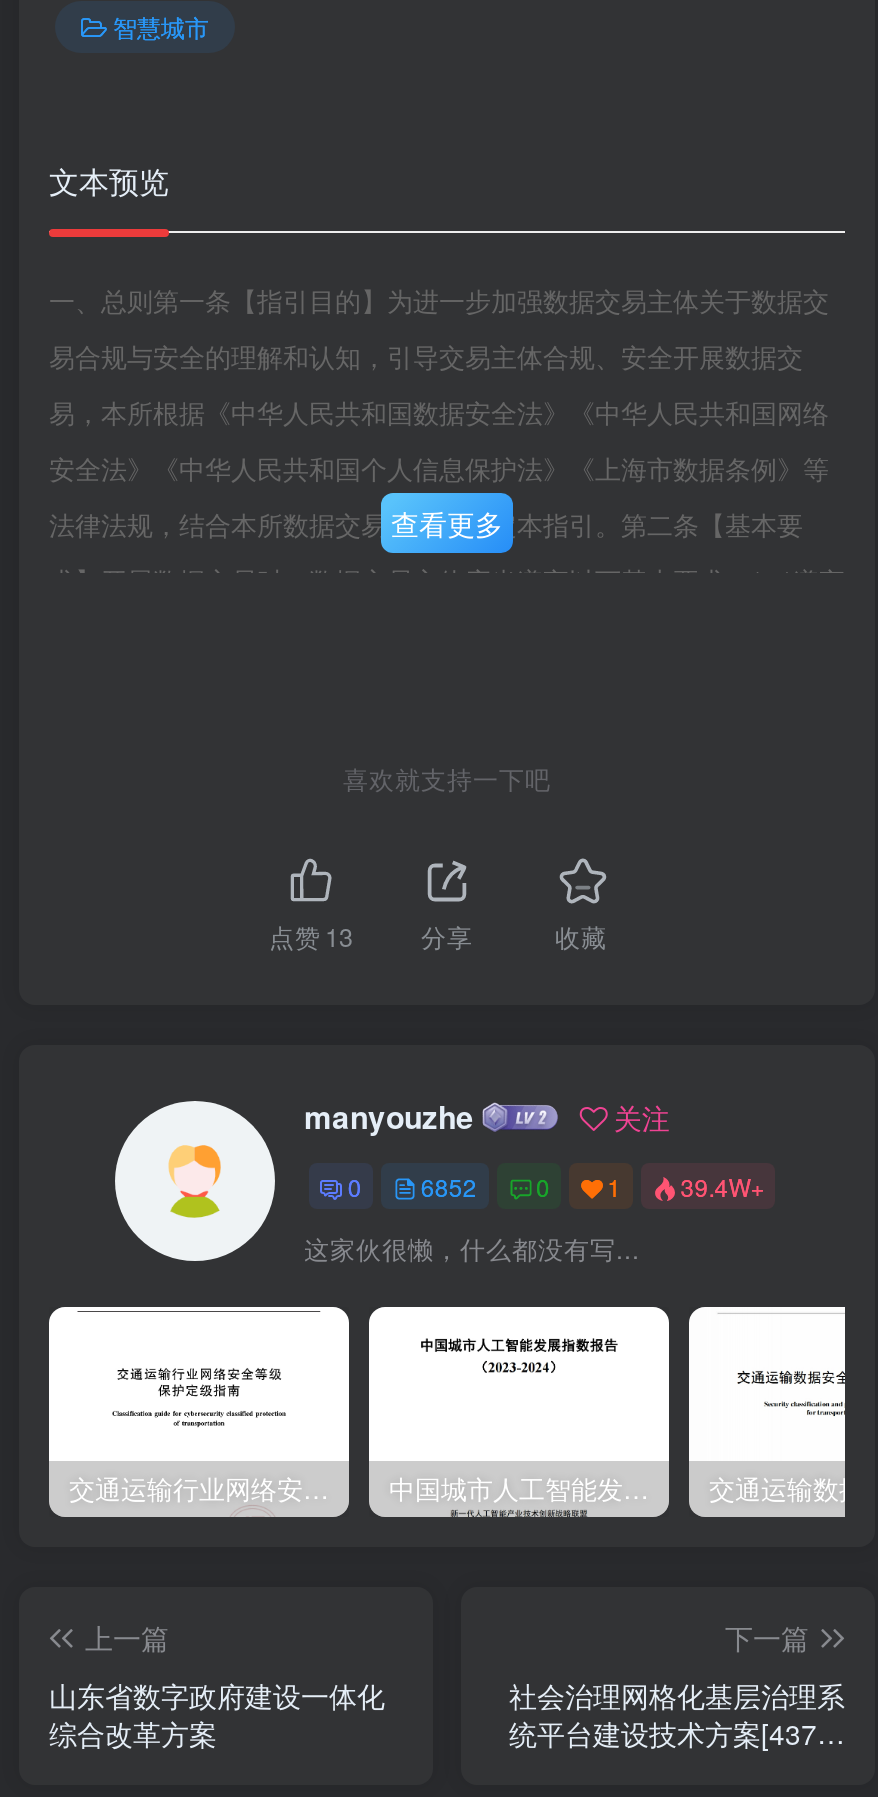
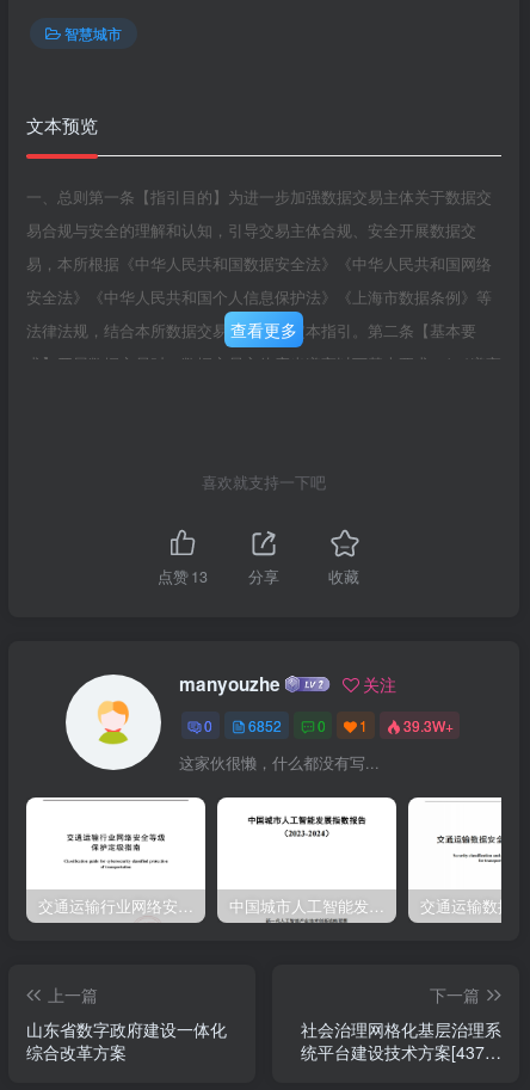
[348,1169,764,1203] 0 6852 0 1 39.4W+ -> [204,715,453,735] 0 6852 0 1 39.3W+

